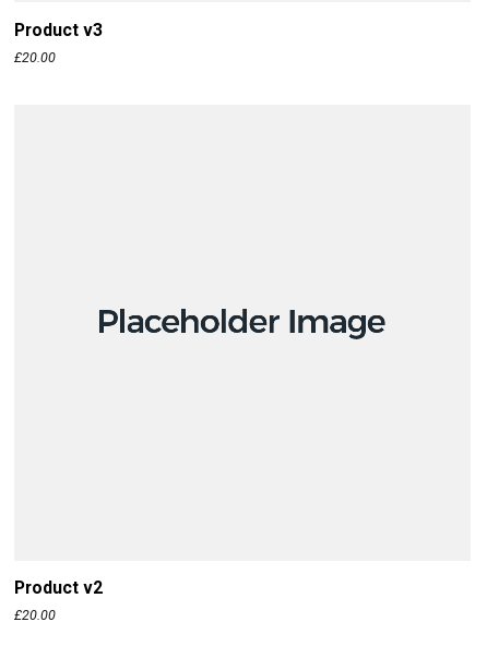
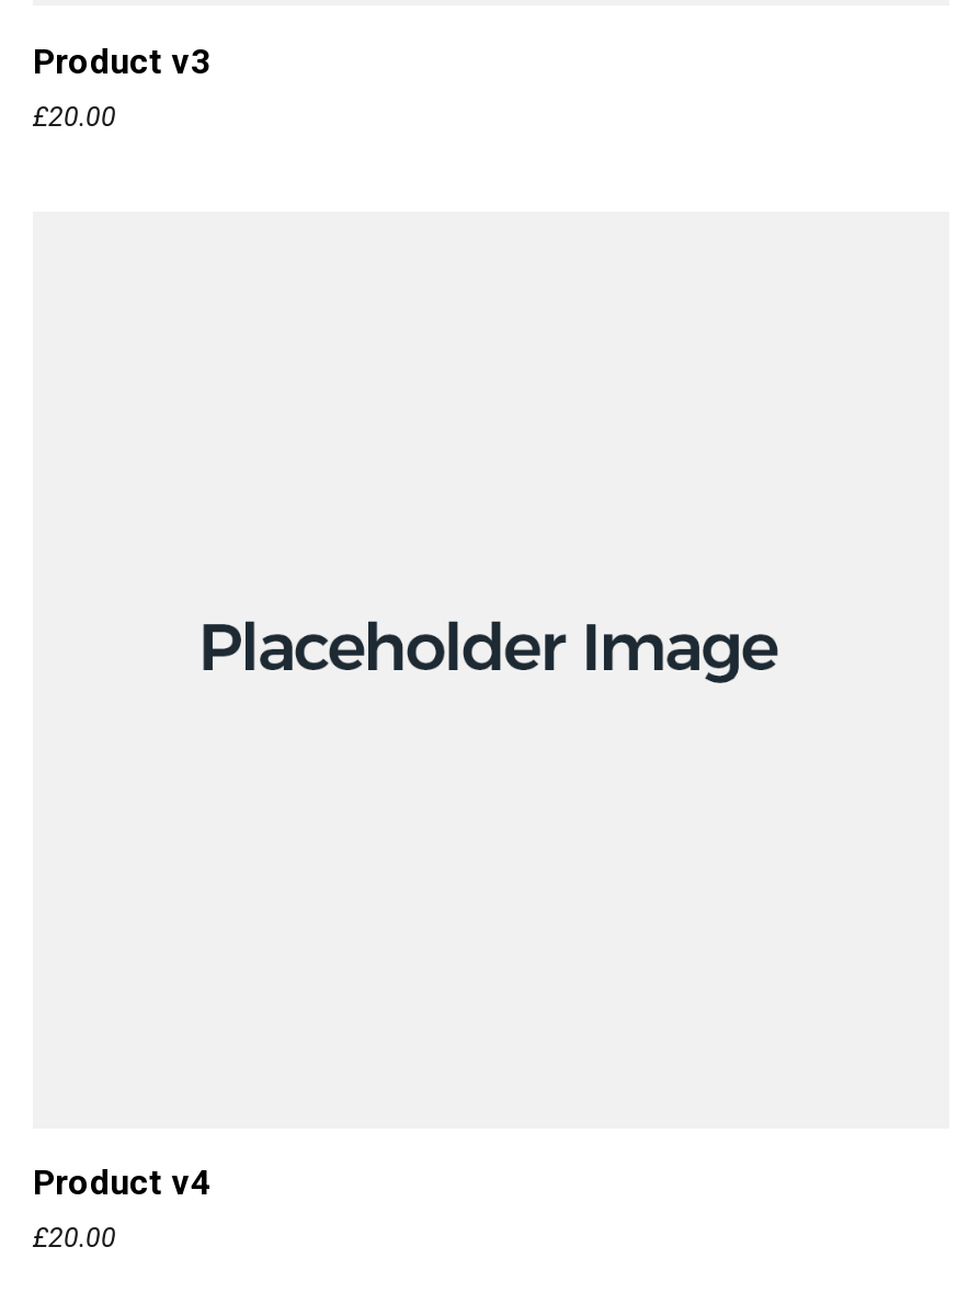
[14,577,103,598] Product v2 -> [33,1161,210,1203] Product v4

